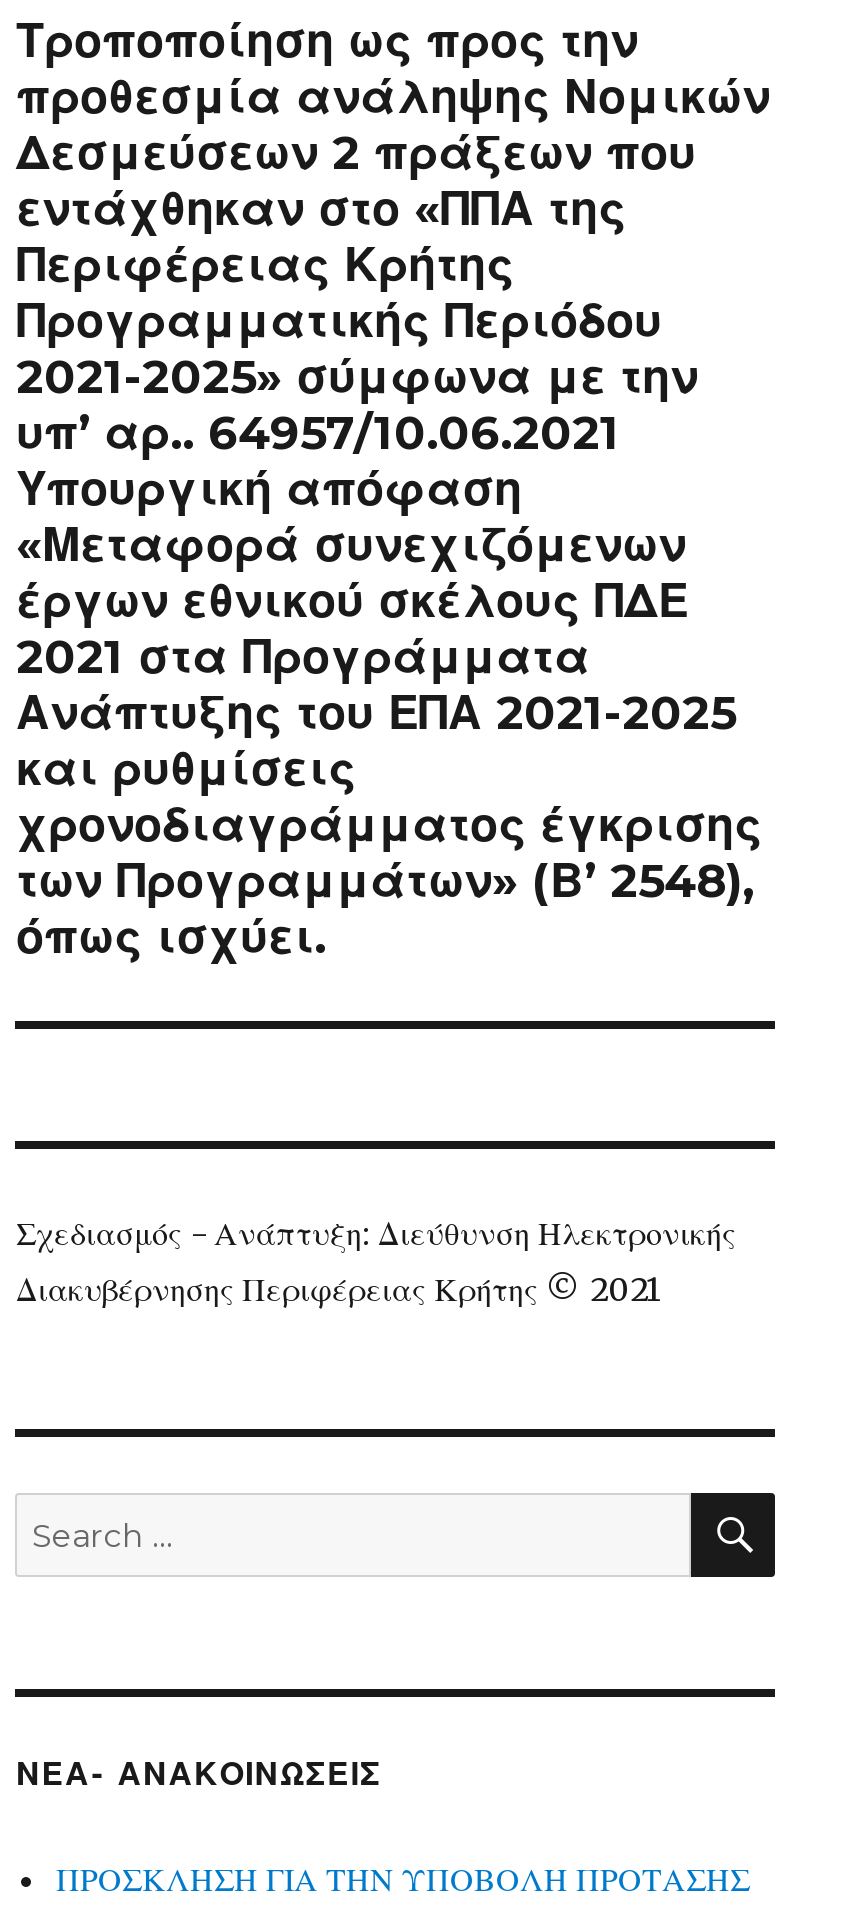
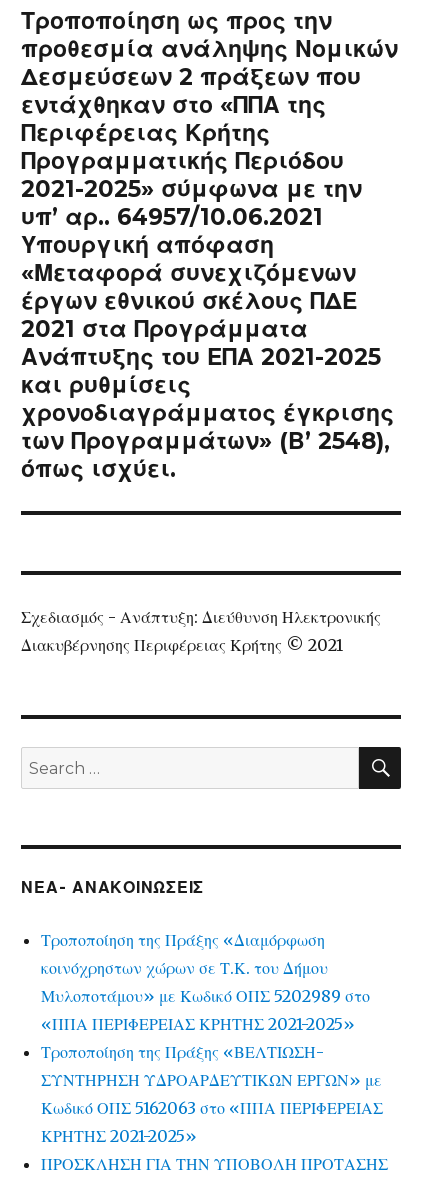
none -> [41,930,383,1146] Τροποποίηση της Πράξης «Διαμόρφωση | κοινόχρηστων χώρων σε Τ.Κ. του Δήμου | Μυλοποτάμου» με Κωδικό ΟΠΣ 5202989 στο | «ΠΠΑ ΠΕΡΙΦΕΡΕΙΑΣ ΚΡΗΤΗΣ 2021-2025» | Τροποποίηση της Πράξης «ΒΕΛΤΙΩΣΗ- | ΣΥΝΤΗΡΗΣΗ ΥΔΡΟΑΡΔΕΥΤΙΚΩΝ ΕΡΓΩΝ» με | Κωδικό ΟΠΣ 5162063 στο «ΠΠΑ ΠΕΡΙΦΕΡΕΙΑΣ | ΚΡΗΤΗΣ 2021-2025»

